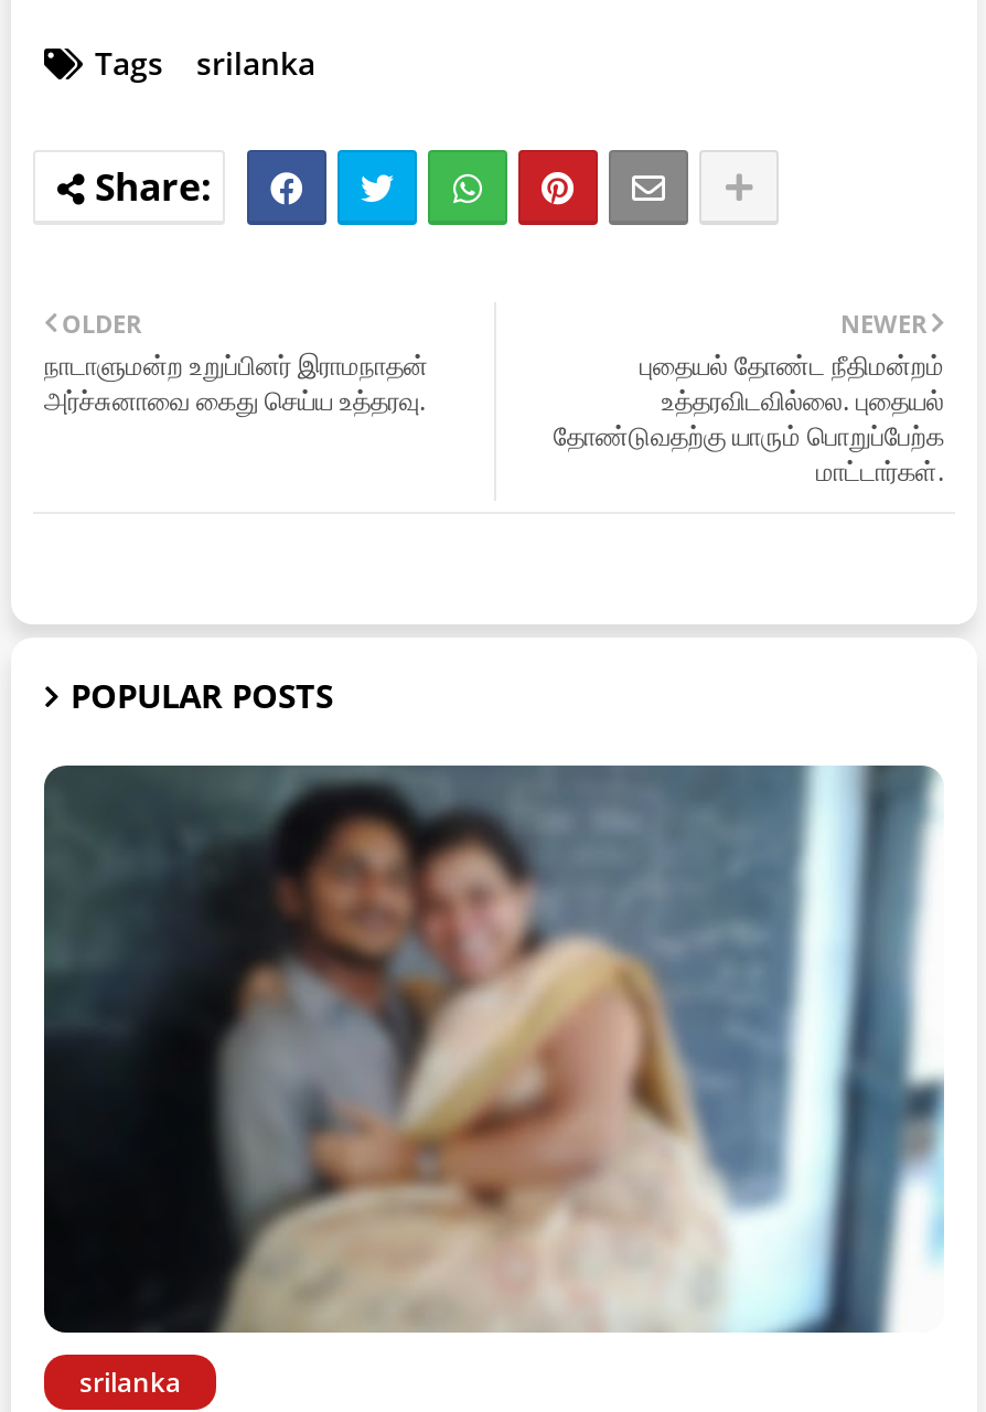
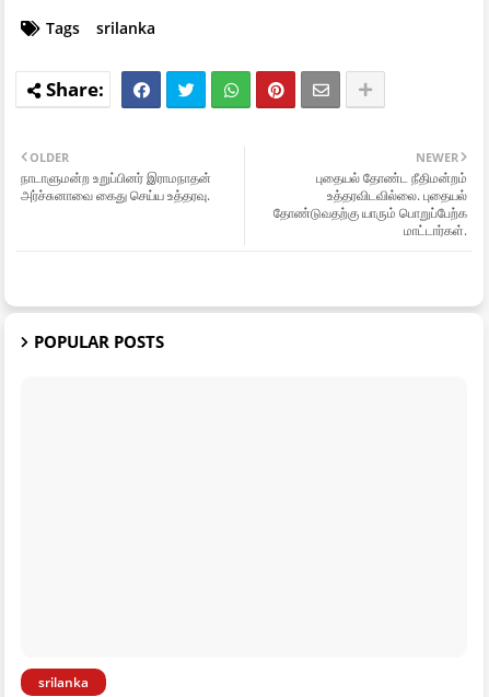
[42,763,946,1335] [image] -> none

